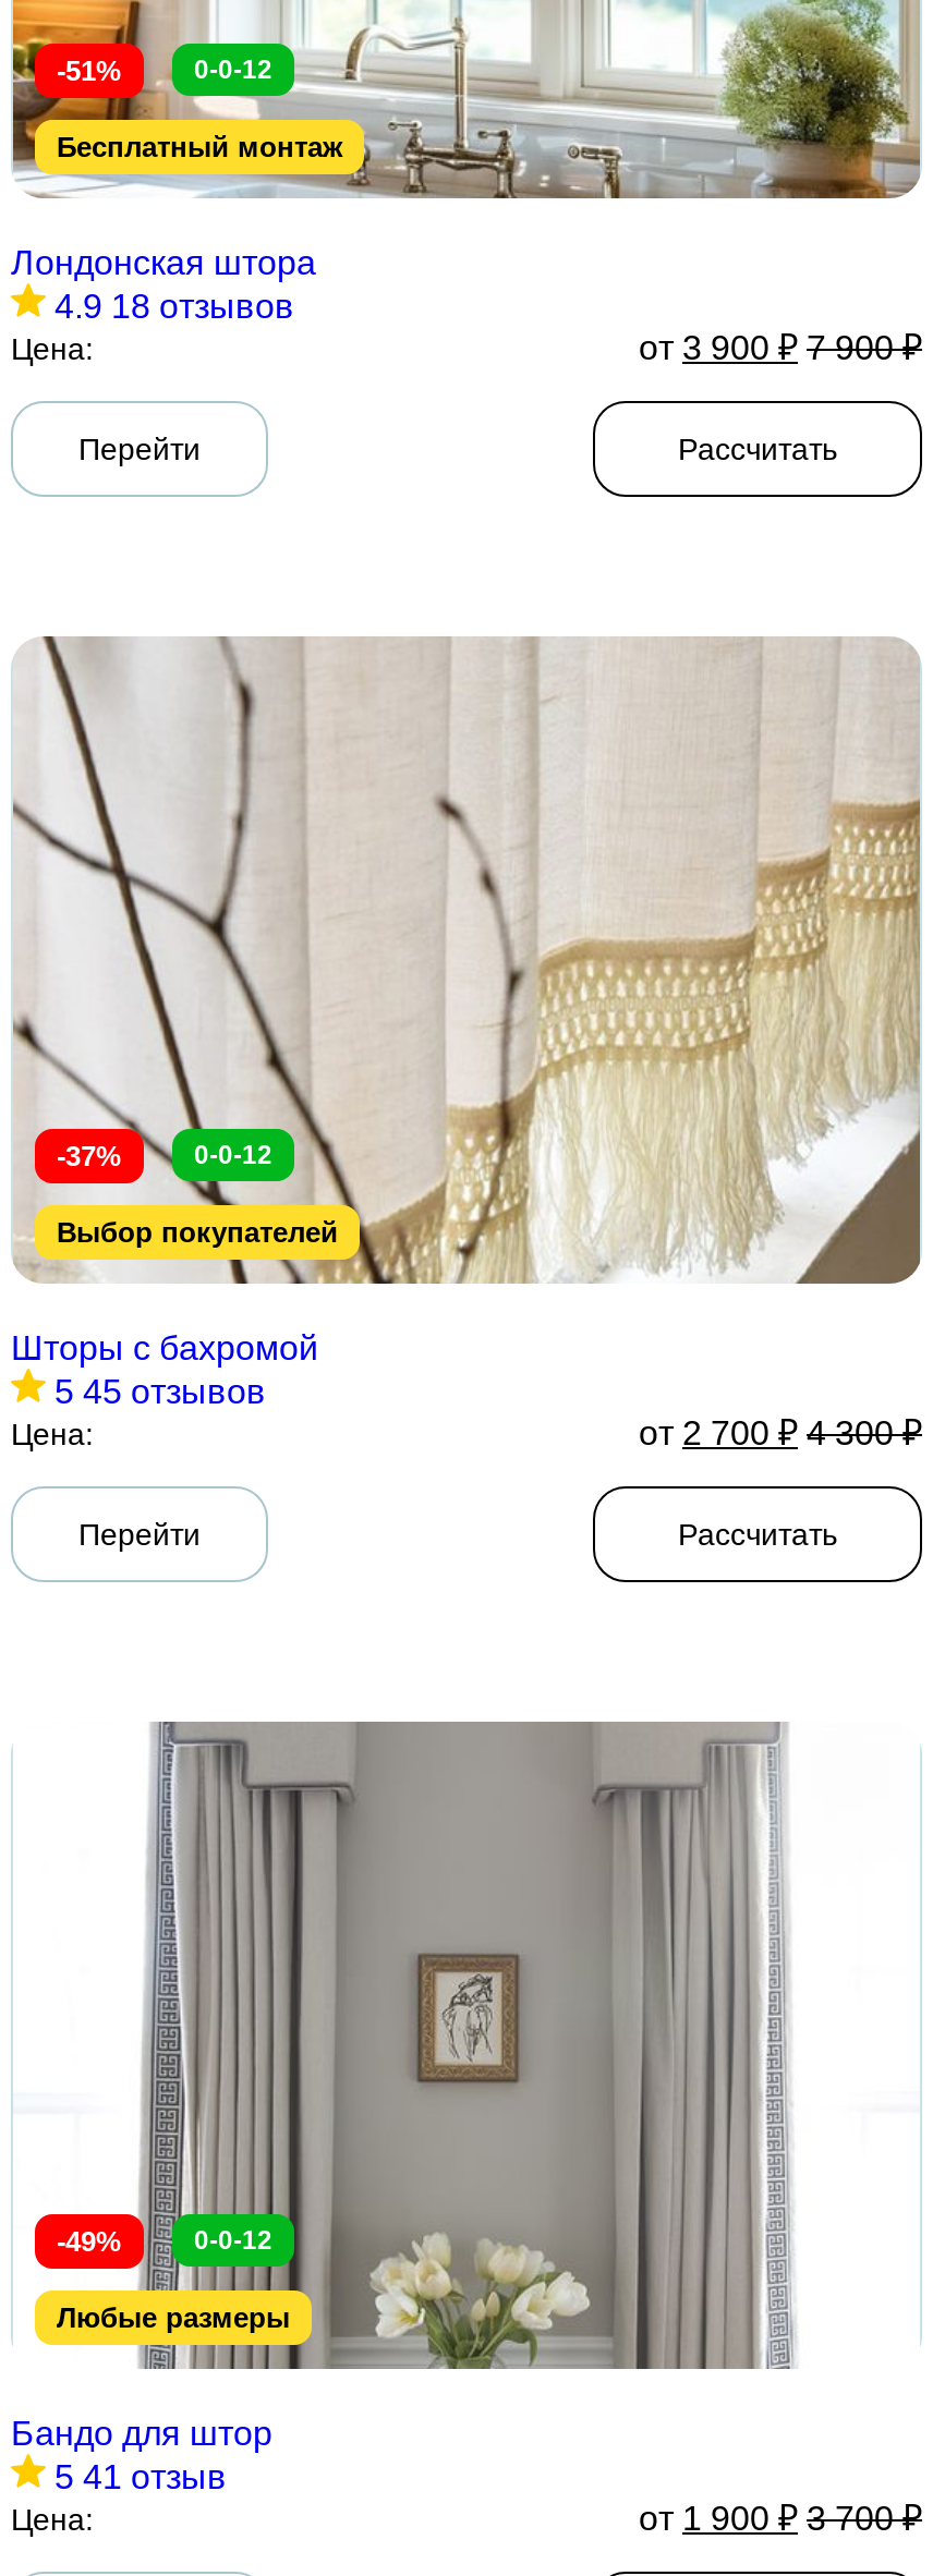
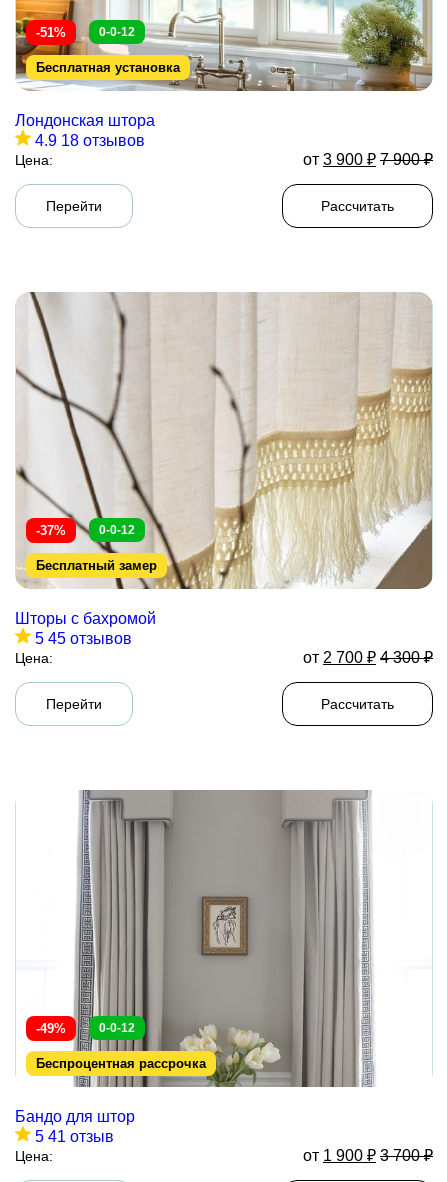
[57,131,342,163] Бесплатный монтаж -> [36,60,180,75] Бесплатная установка
[57,1216,338,1249] Выбор покупателей -> [36,558,157,573] Бесплатный замер
[57,2301,290,2334] Любые размеры -> [36,1056,206,1071] Беспроцентная рассрочка

